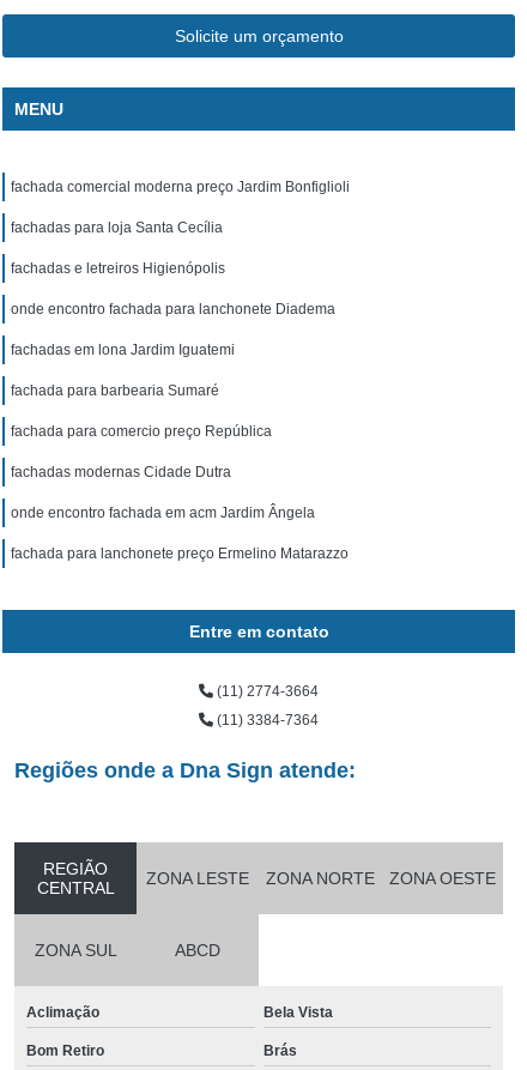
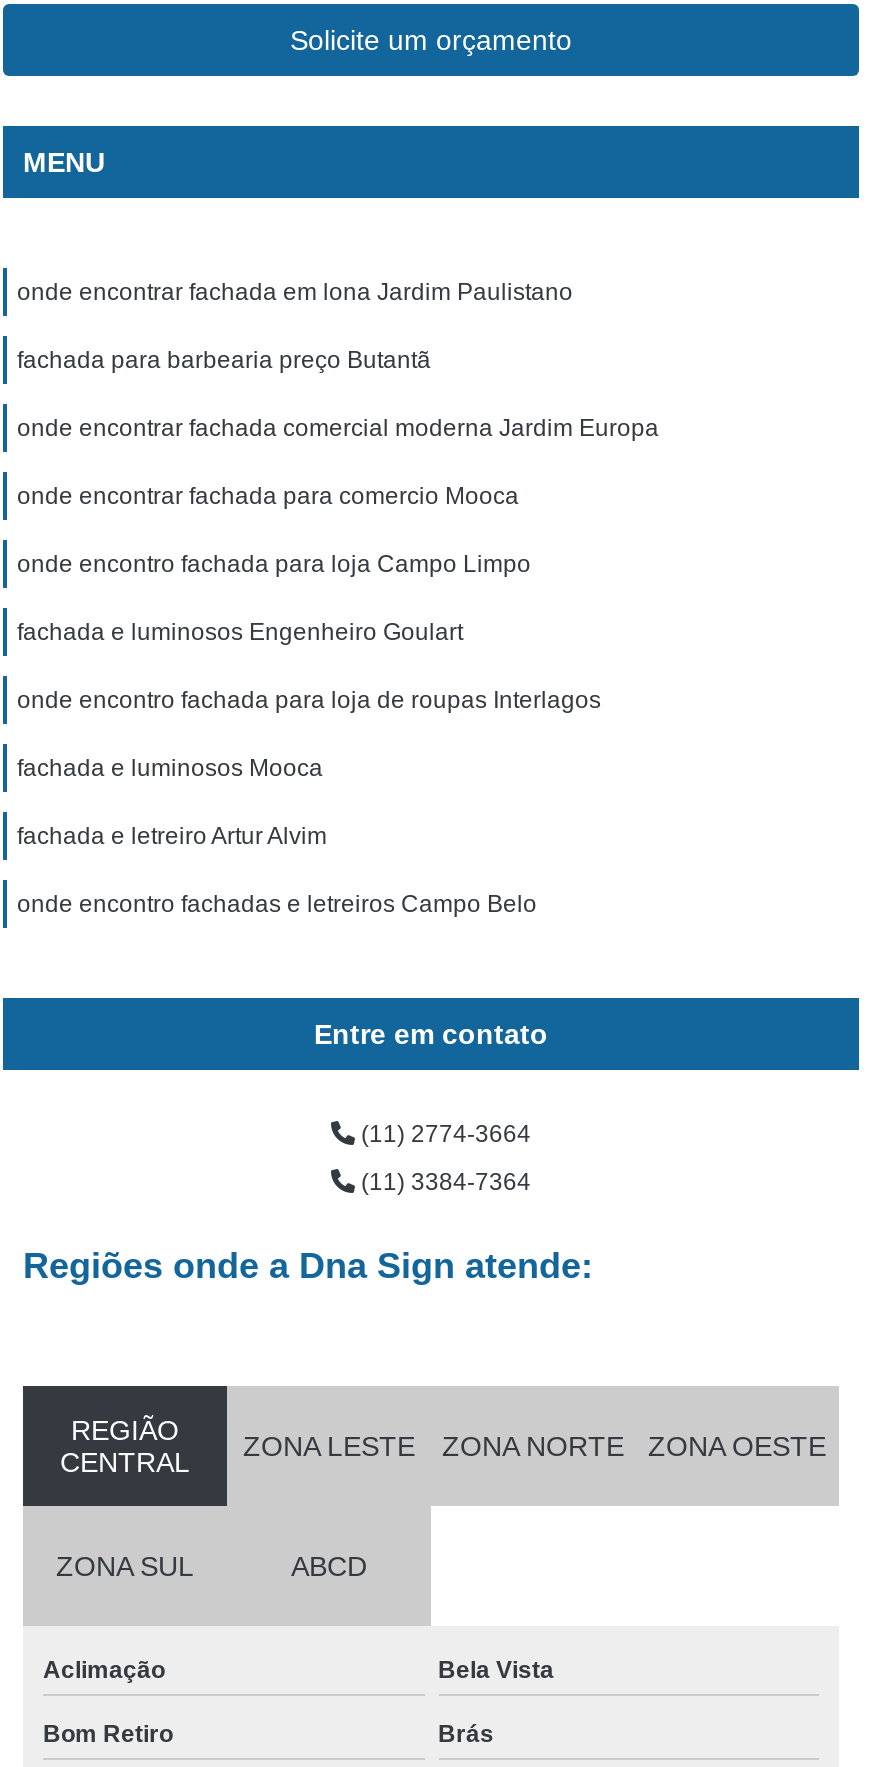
[11,179,350,195] fachada comercial moderna preço Jardim Bonfiglioli -> [17,278,573,306] onde encontrar fachada em lona Jardim Paulistano
[11,219,223,236] fachadas para loja Santa Cecília -> [17,346,431,374] fachada para barbearia preço Butantã
[11,260,225,277] fachadas e letreiros Higienópolis -> [17,414,659,442] onde encontrar fachada comercial moderna Jardim Europa
[11,301,335,318] onde encontro fachada para lanchonete Diadema -> [17,482,519,510] onde encontrar fachada para comercio Mooca
[11,341,235,358] fachadas em lona Jardim Iguatemi -> [17,550,531,578] onde encontro fachada para loja Campo Limpo
[11,382,219,399] fachada para barbearia Sumaré -> [17,618,463,646] fachada e luminosos Engenheiro Goulart
[11,423,272,440] fachada para comercio preço República -> [17,686,601,714] onde encontro fachada para loja de roupas Interlagos
[11,464,231,480] fachadas modernas Cidade Dutra -> [17,754,323,782] fachada e luminosos Mooca
[11,504,315,521] onde encontro fachada em acm Jardim Ângela -> [17,822,327,850] fachada e letreiro Artur Alvim
[11,545,349,562] fachada para lanchonete preço Ermelino Matarazzo -> [17,890,537,918] onde encontro fachadas e letreiros Campo Belo

